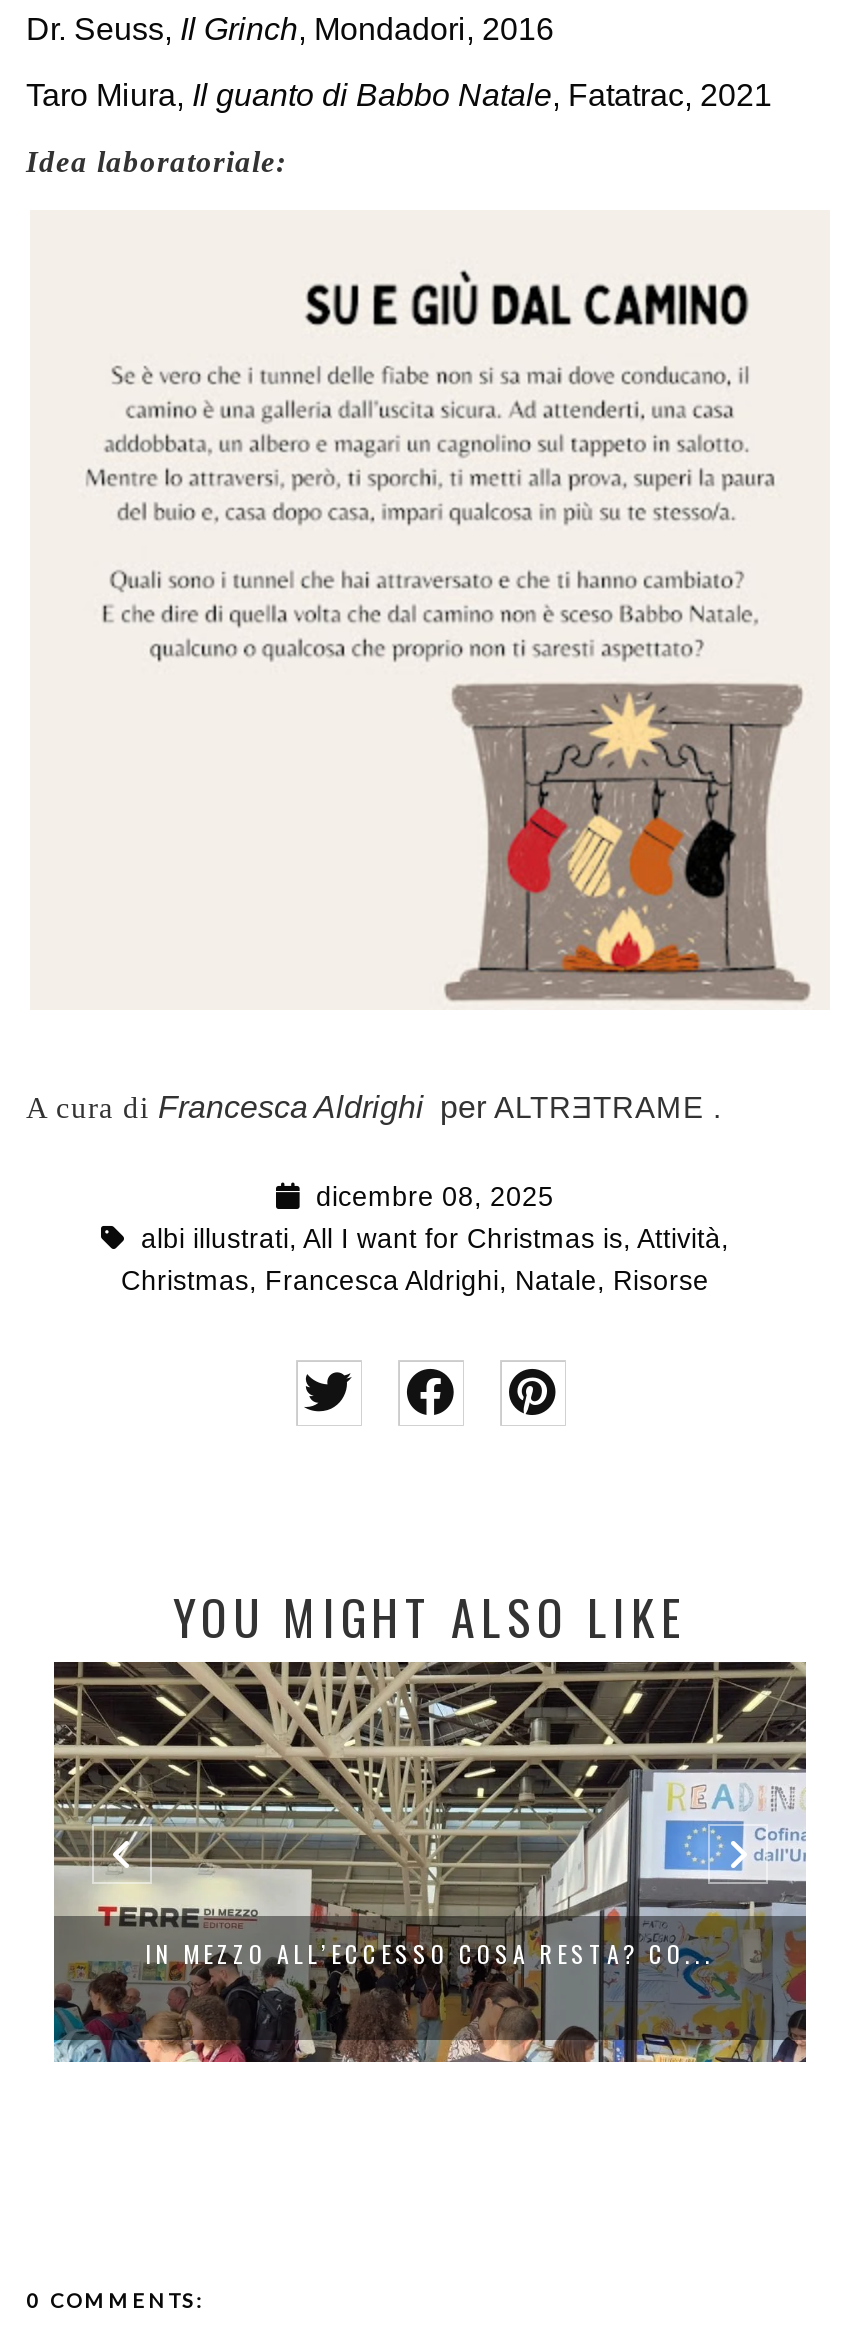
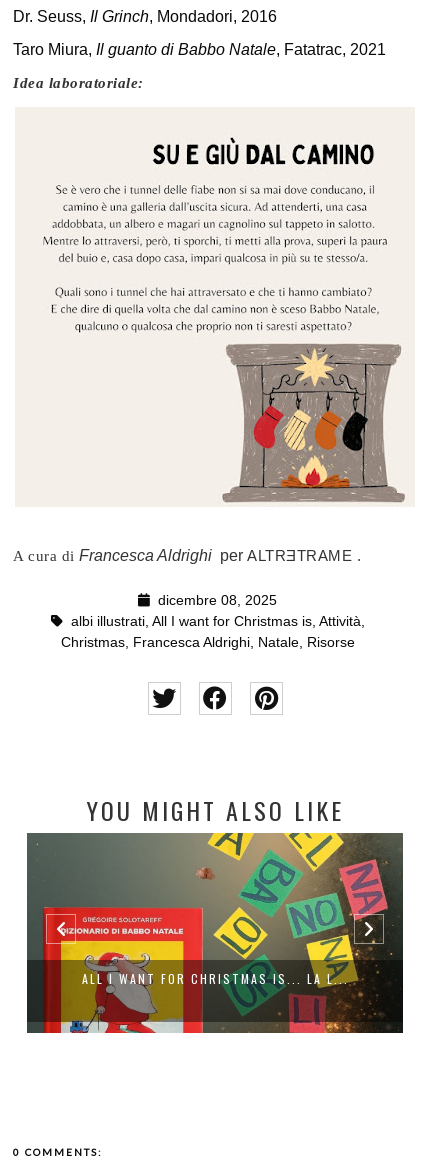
[52,1660,808,2064] [image] | IN MEZZO ALL’ECCESSO COSA RESTA? CO... -> [26,832,404,1034] [image] | ALL I WANT FOR CHRISTMAS IS... LA L...

